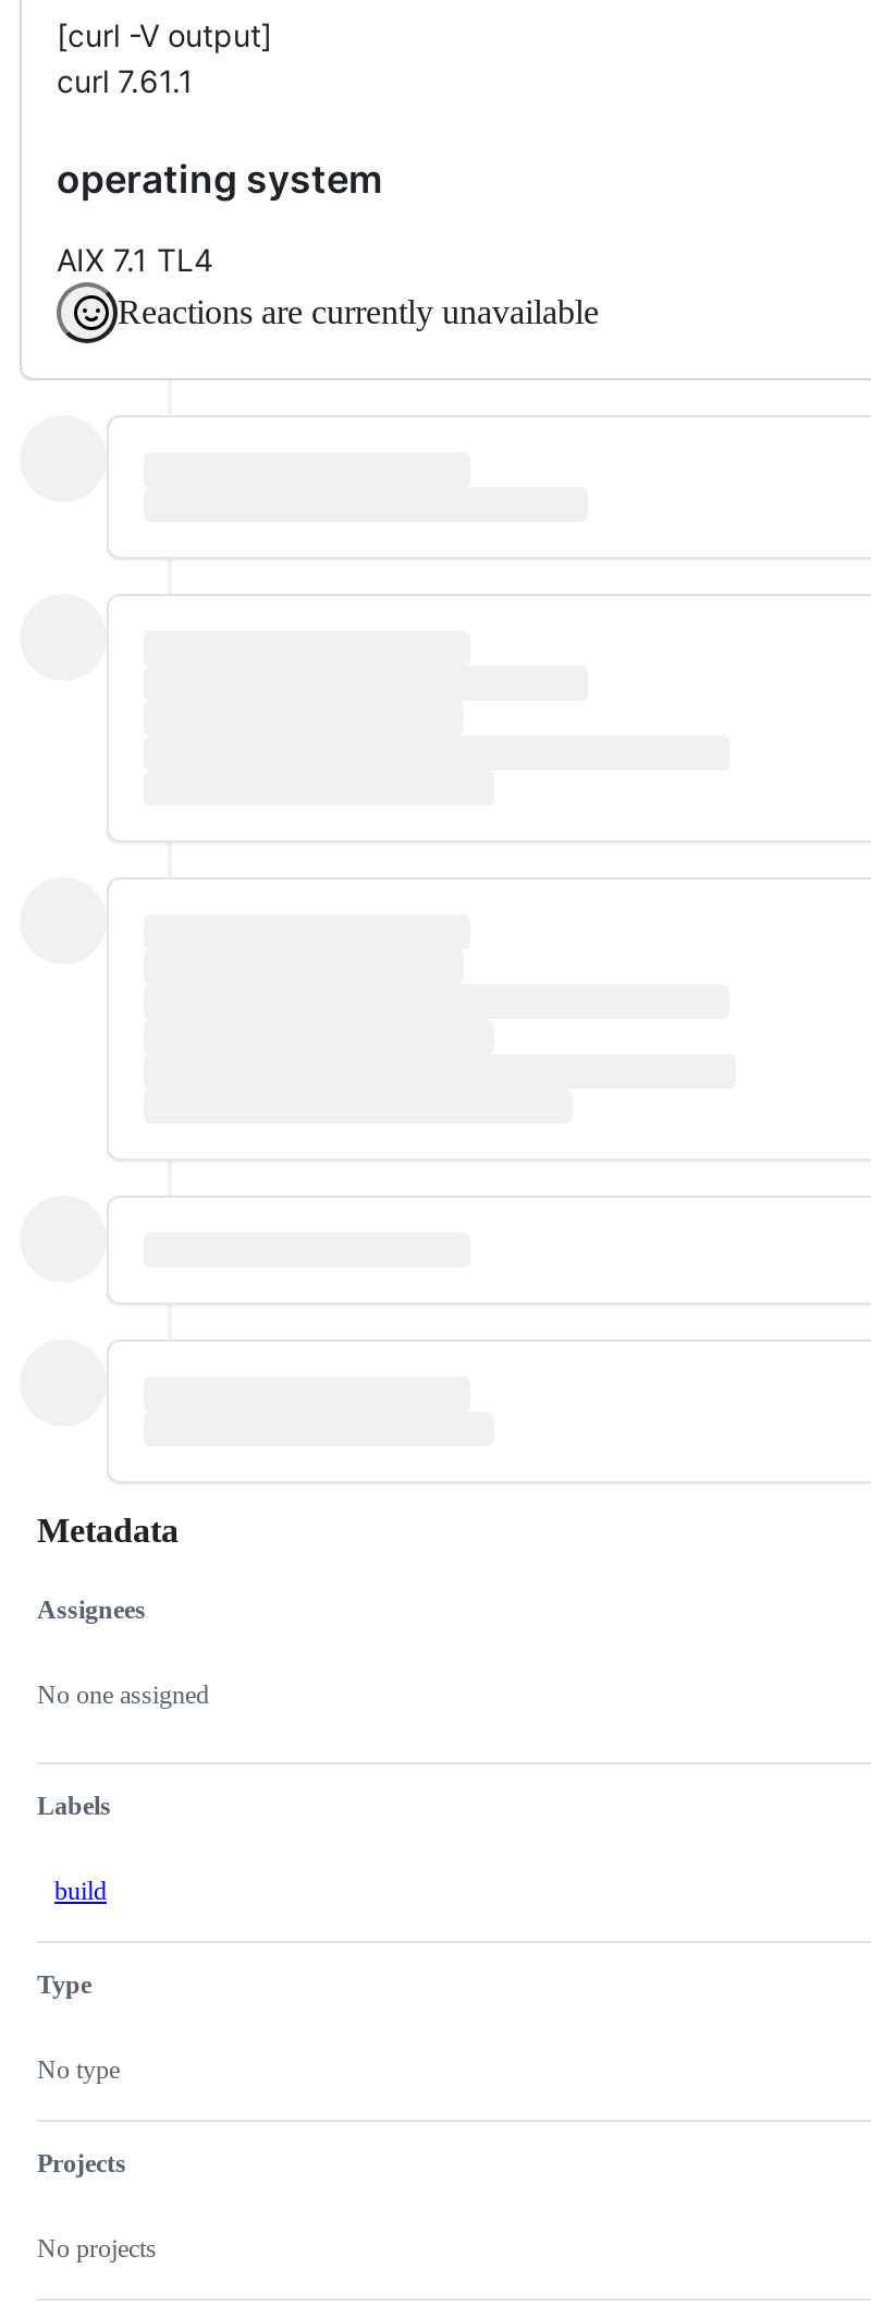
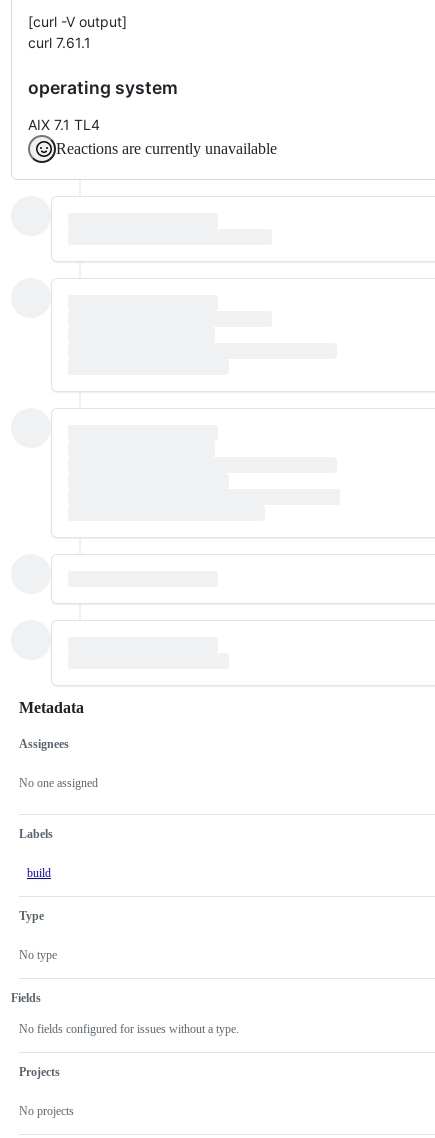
none -> [11,991,239,1036] Fields | No fields configured for issues without a type.

